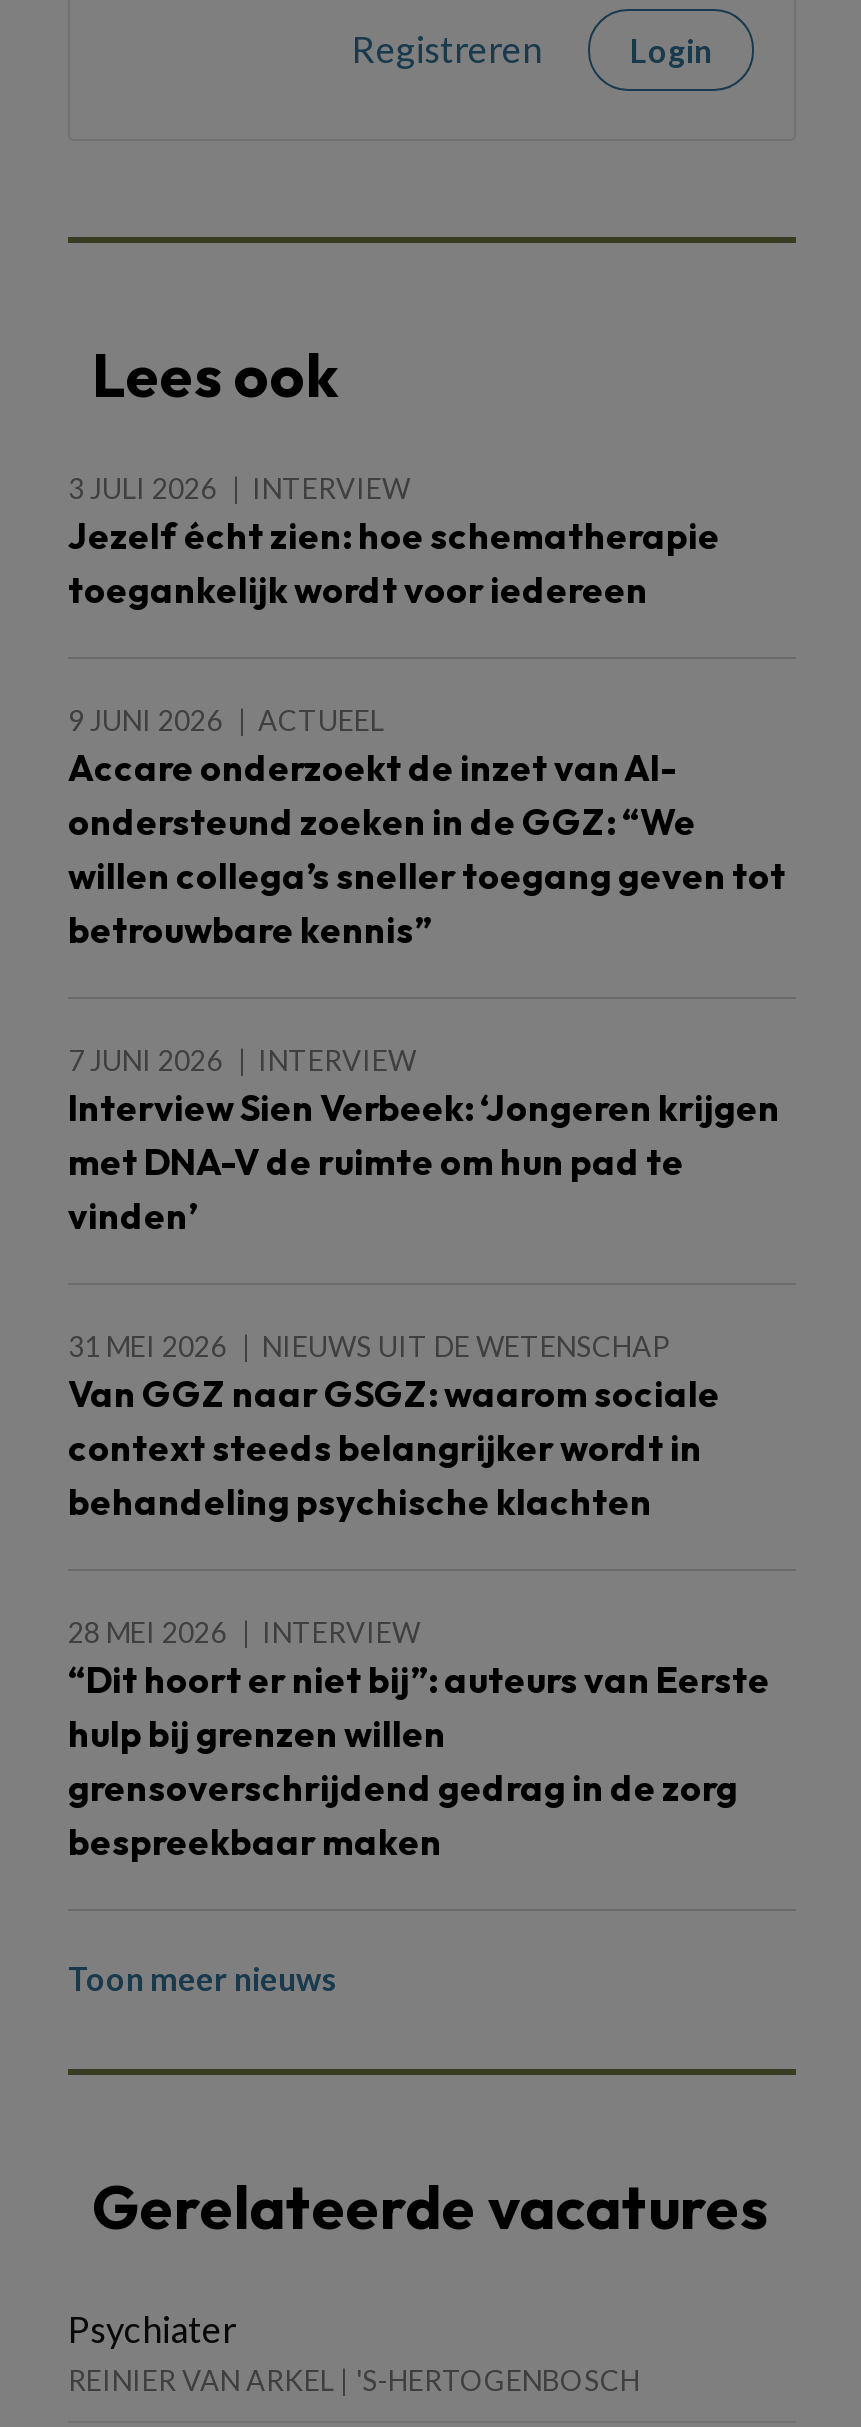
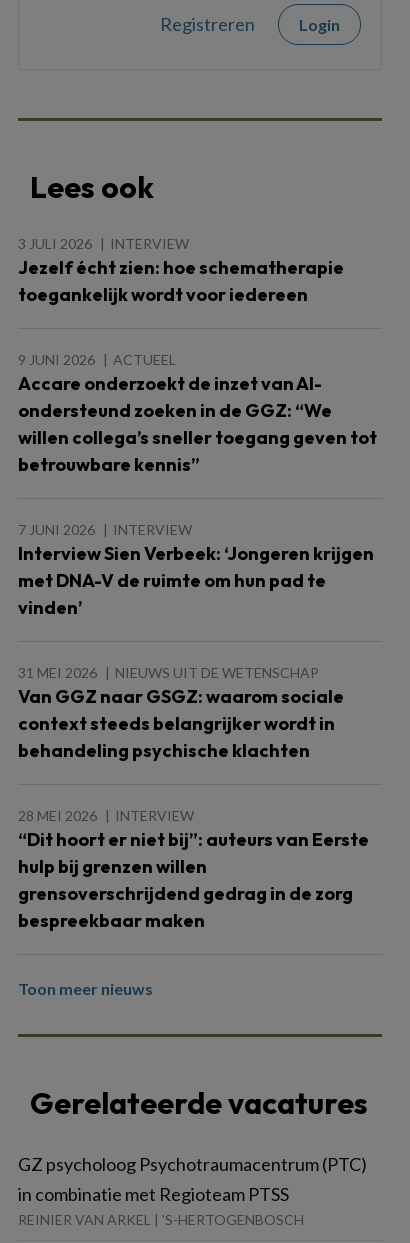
[68,2307,236,2351] Psychiater -> [18,1153,367,1205] GZ psycholoog Psychotraumacentrum (PTC) | in combinatie met Regioteam PTSS

